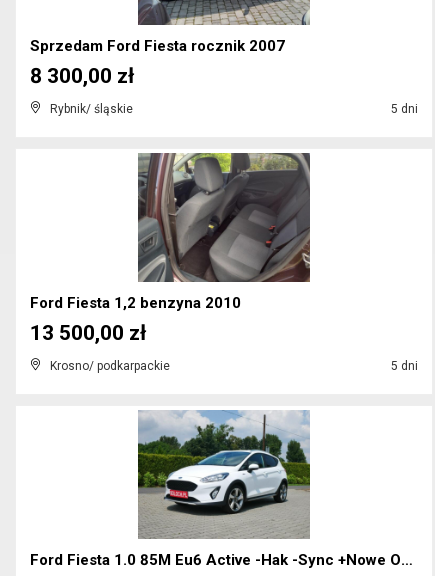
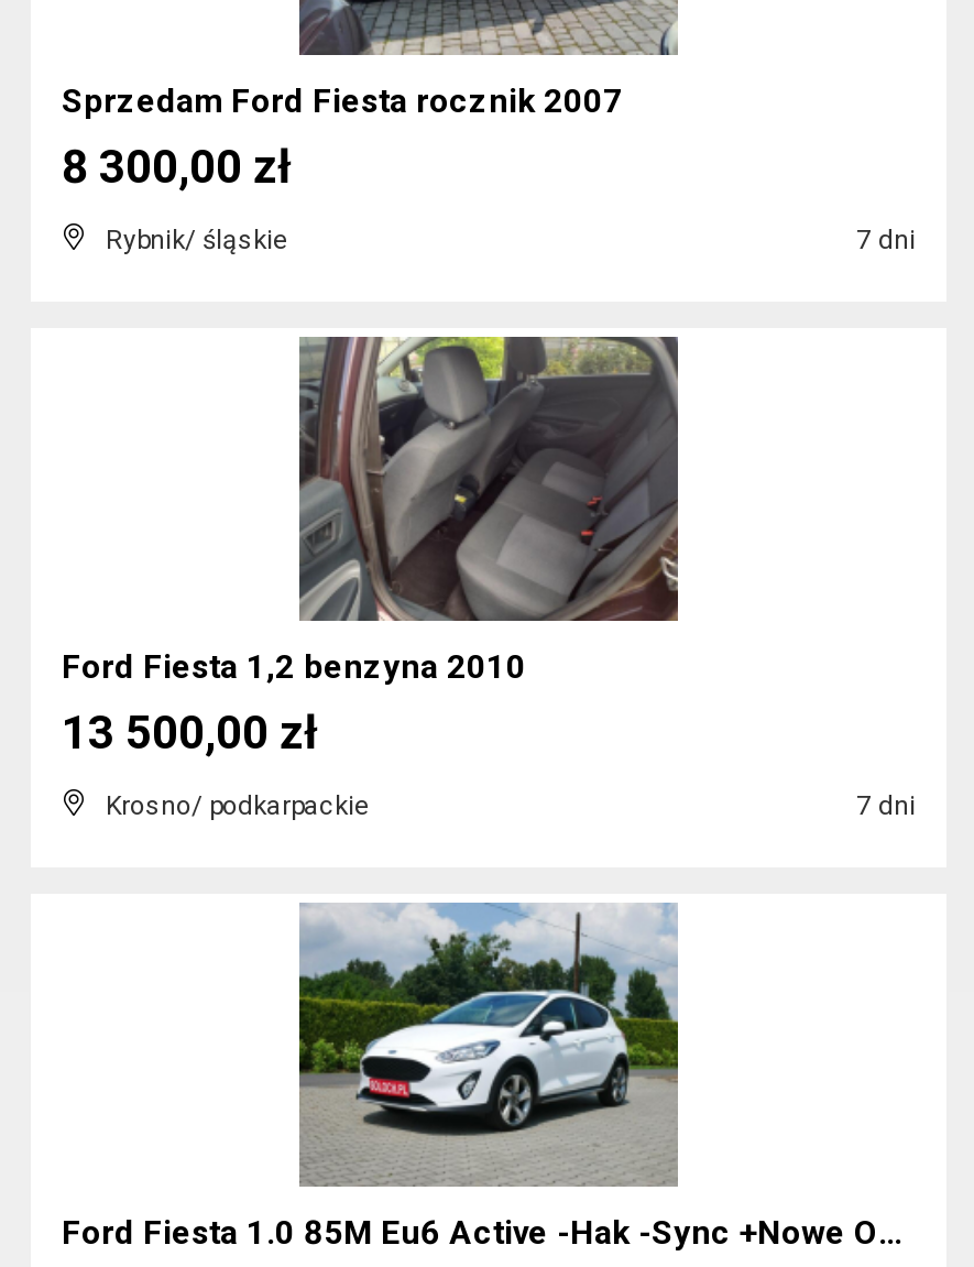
[388,102,418,116] 5 dni -> [850,225,916,255] 7 dni
[388,359,418,373] 5 dni -> [850,790,916,821] 7 dni

